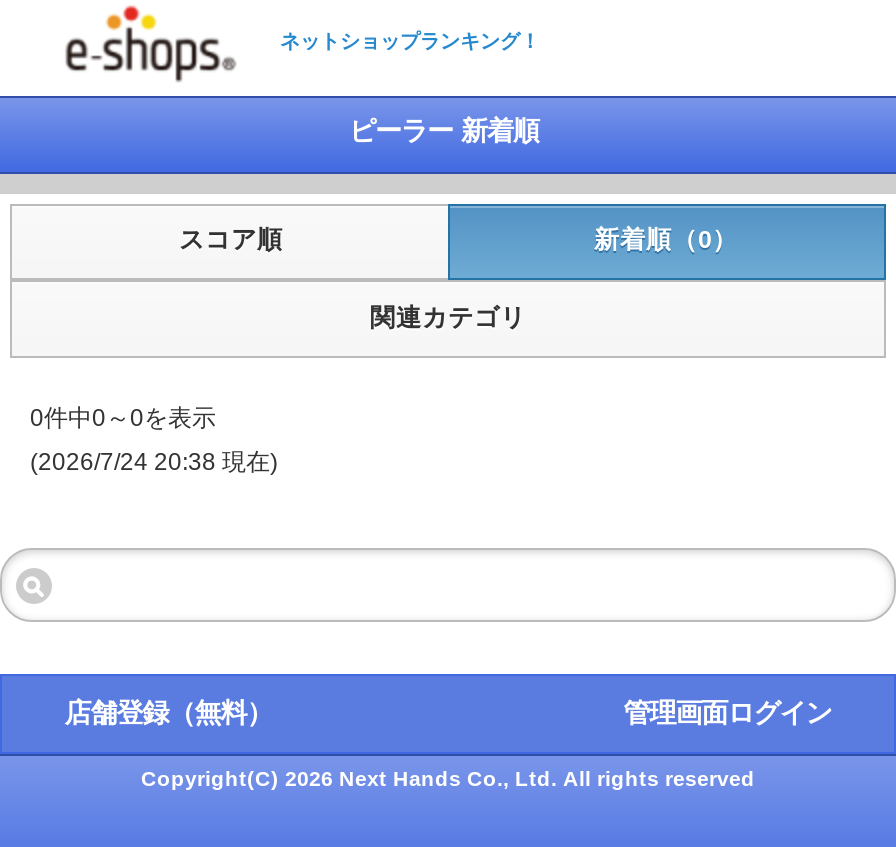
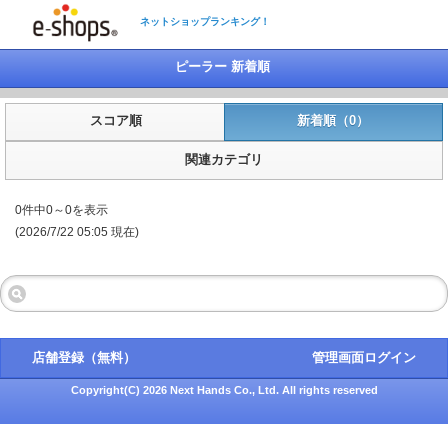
[30,448,278,476] (2026/7/24 20:38 現在) -> [15,225,139,239] (2026/7/22 05:05 現在)

